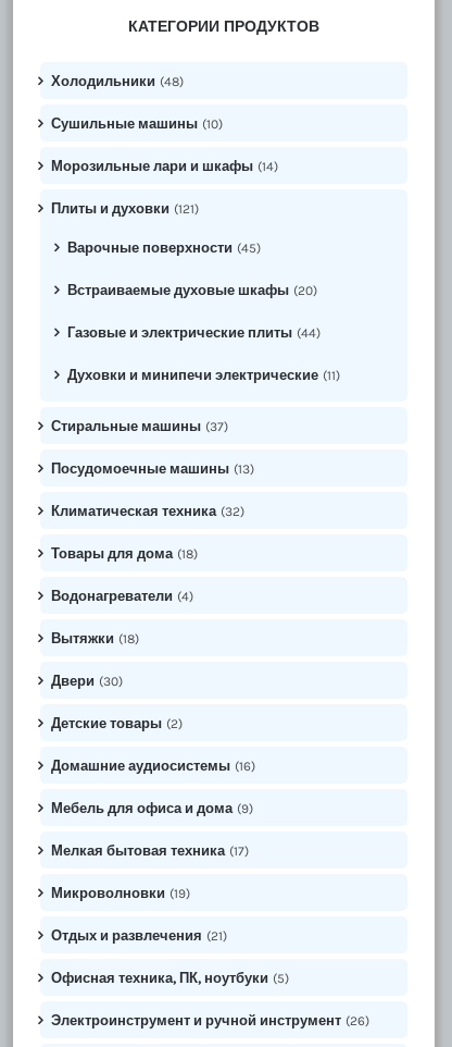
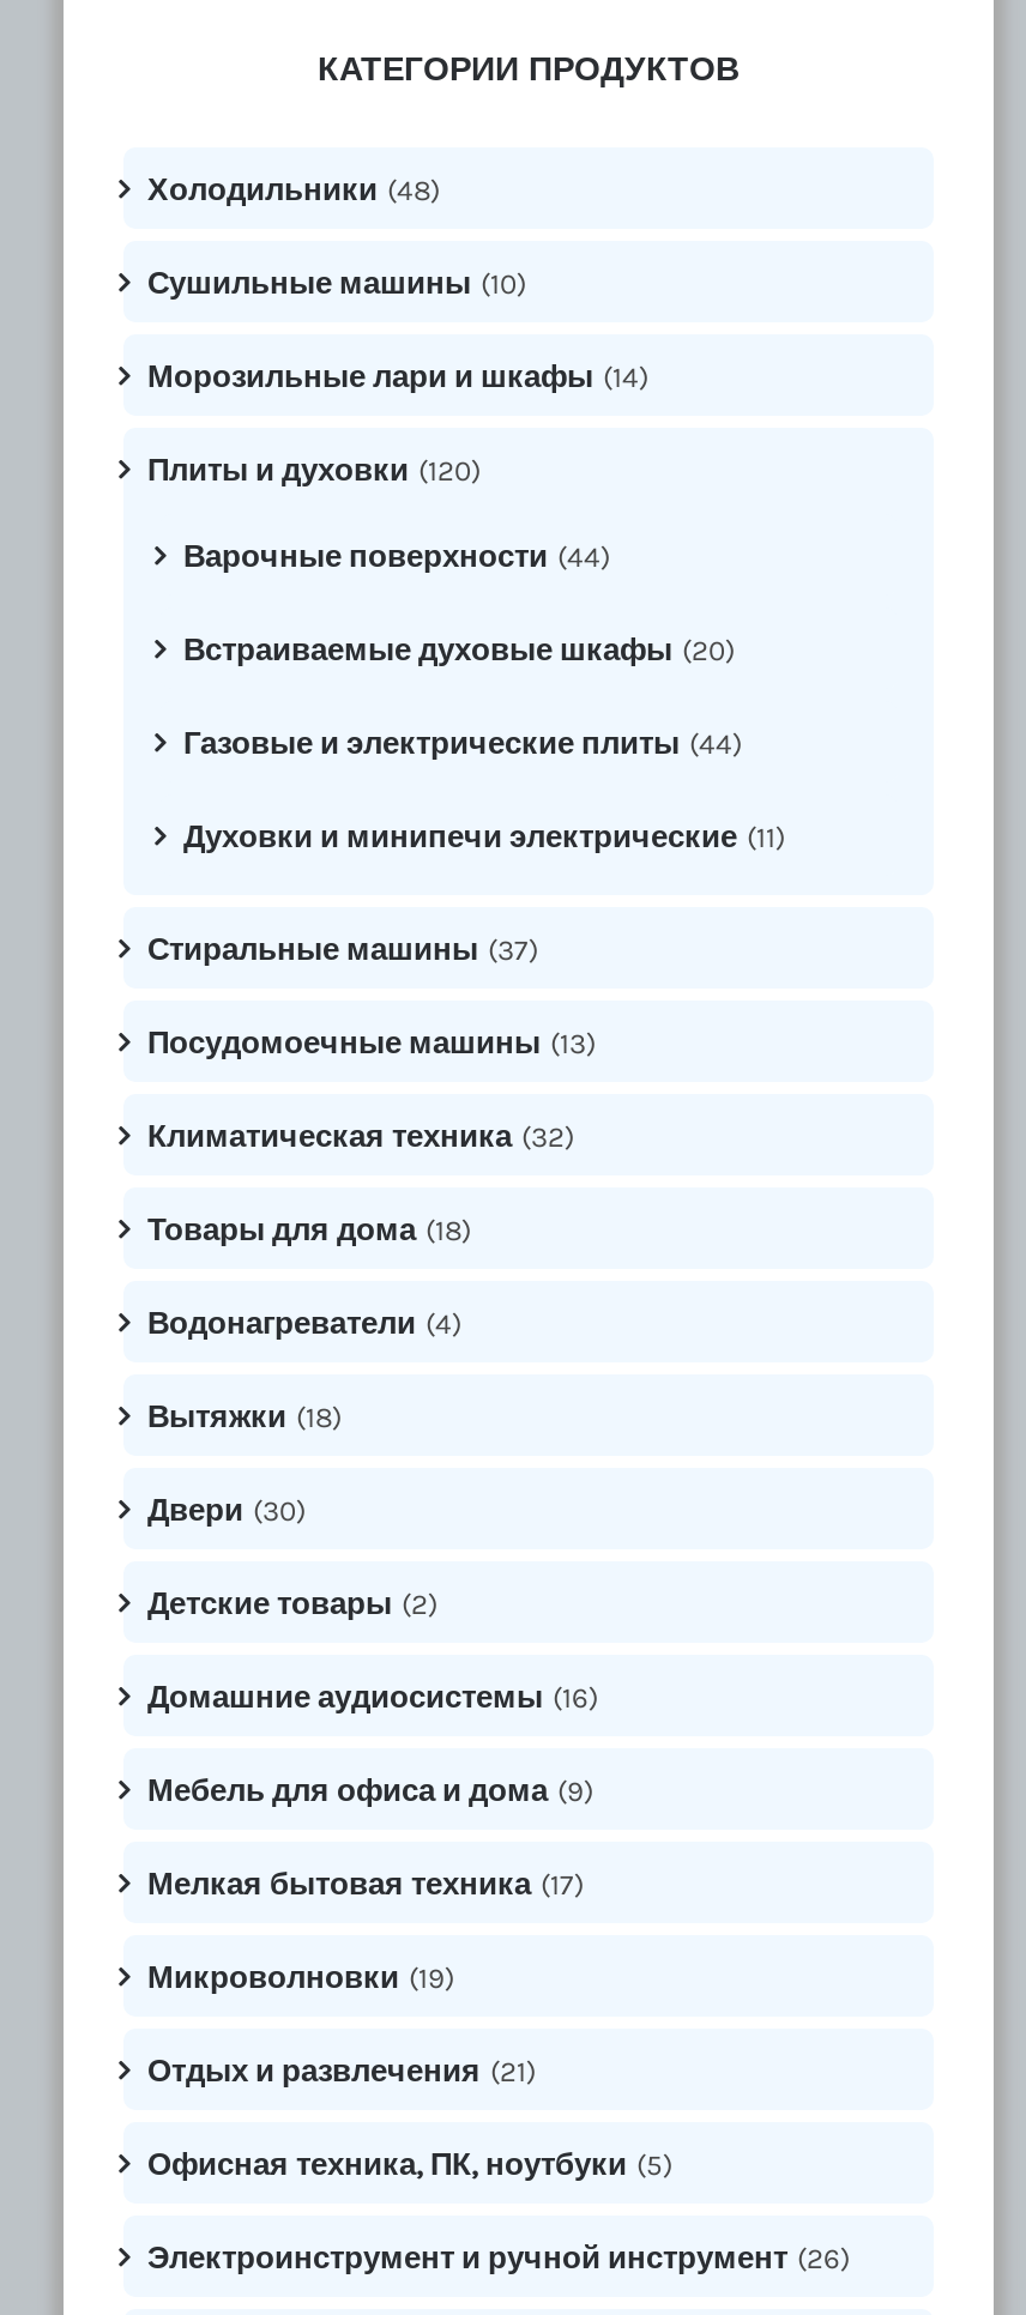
[51,200,199,217] Плиты и духовки (121) -> [147,451,481,487] Плиты и духовки (120)
[67,240,261,256] Варочные поверхности (45) -> [183,537,610,573] Варочные поверхности (44)

